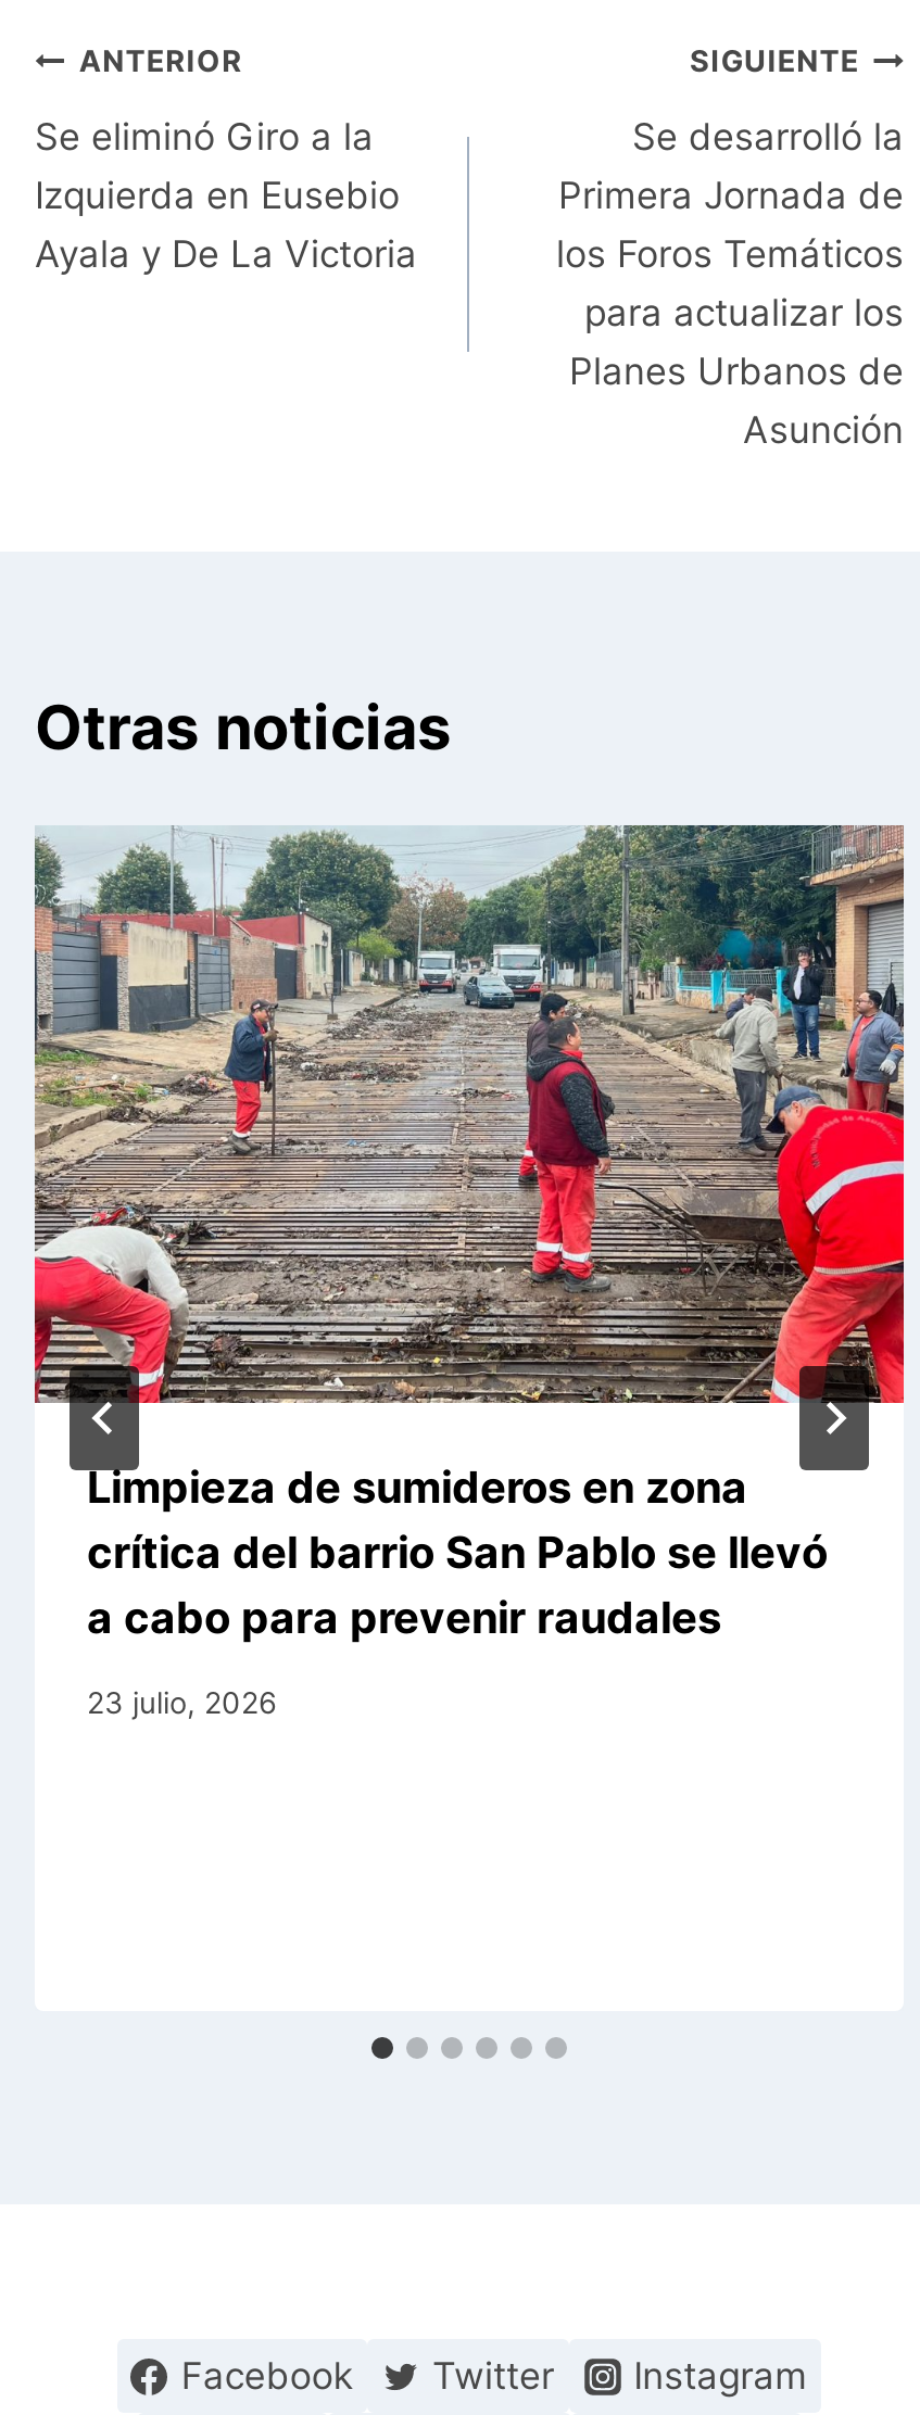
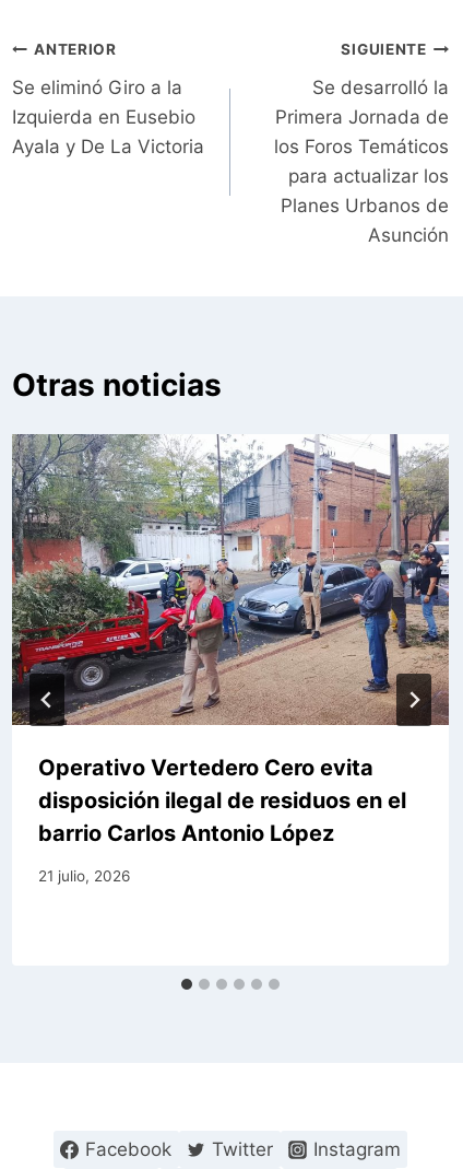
[33,823,906,1645] [image] | Limpieza de sumideros en zona | crítica del barrio San Pablo se llevó | a cabo para prevenir raudales -> [11,433,450,847] [image] | Operativo Vertedero Cero evita | disposición ilegal de residuos en el | barrio Carlos Antonio López
[87,1685,276,1720] 23 julio, 2026 -> [38,867,130,885] 21 julio, 2026

